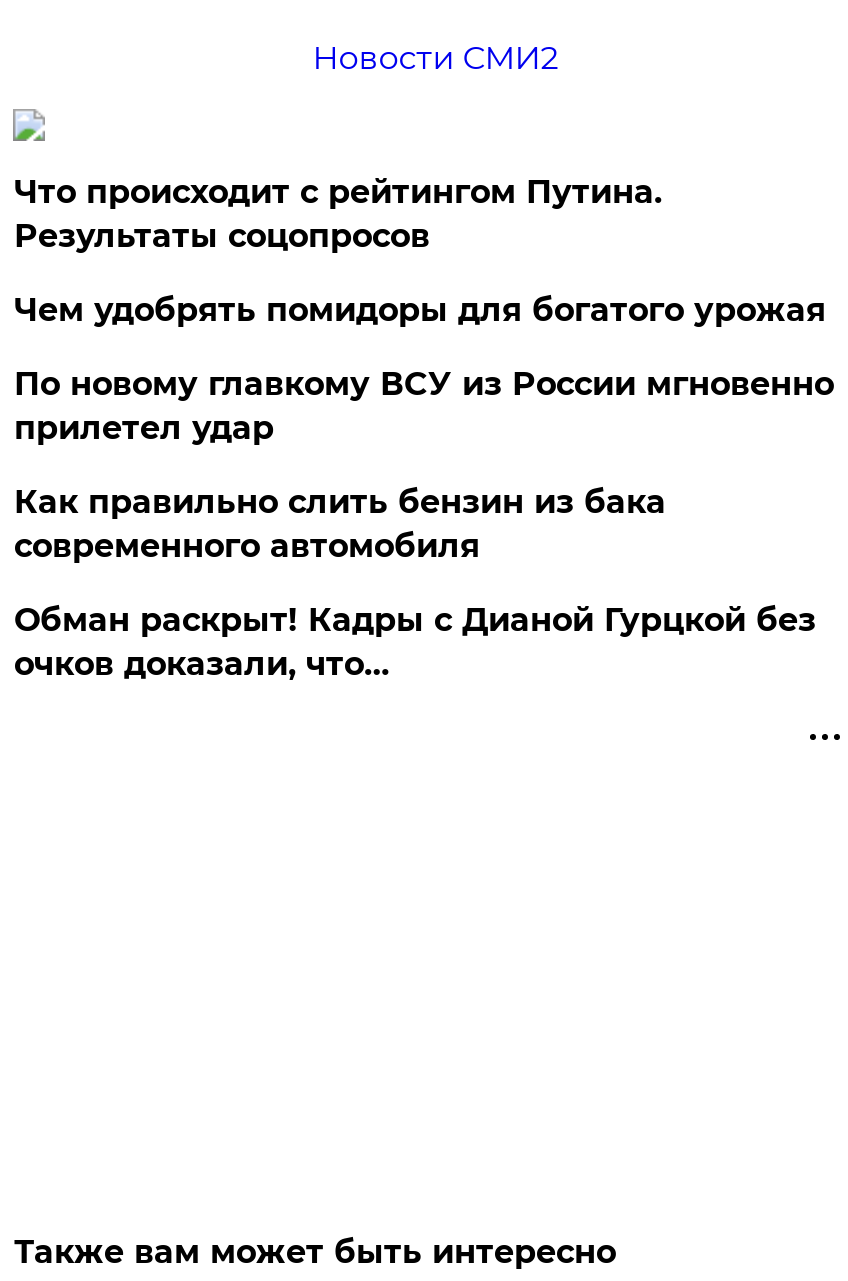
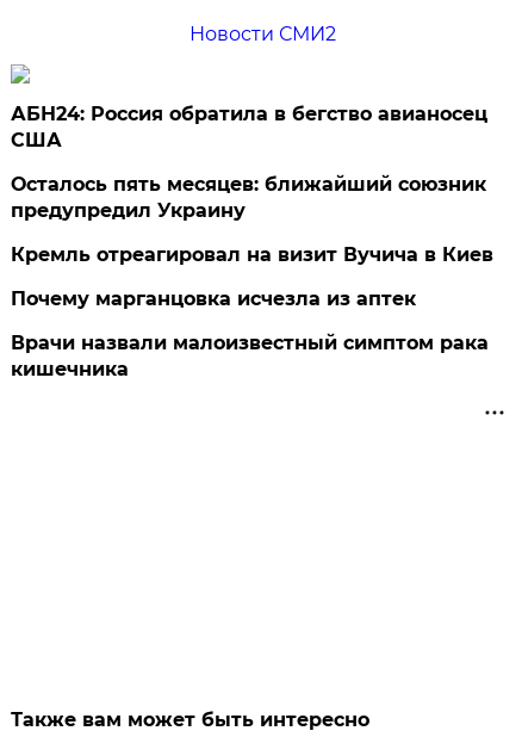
[14,173,662,255] Что происходит с рейтингом Путина. | Результаты соцопросов -> [11,102,488,151] АБН24: Россия обратила в бегство авианосец | США
[14,291,826,329] Чем удобрять помидоры для богатого урожая -> [11,173,487,222] Осталось пять месяцев: ближайший союзник | предупредил Украину
[14,365,834,447] По новому главкому ВСУ из России мгновенно | прилетел удар -> [11,243,494,266] Кремль отреагировал на визит Вучича в Киев
[14,483,666,565] Как правильно слить бензин из бака | современного автомобиля -> [11,287,416,310] Почему марганцовка исчезла из аптек
[14,601,816,683] Обман раскрыт! Кадры с Дианой Гурцкой без | очков доказали, что… -> [11,331,489,380] Врачи назвали малоизвестный симптом рака | кишечника

